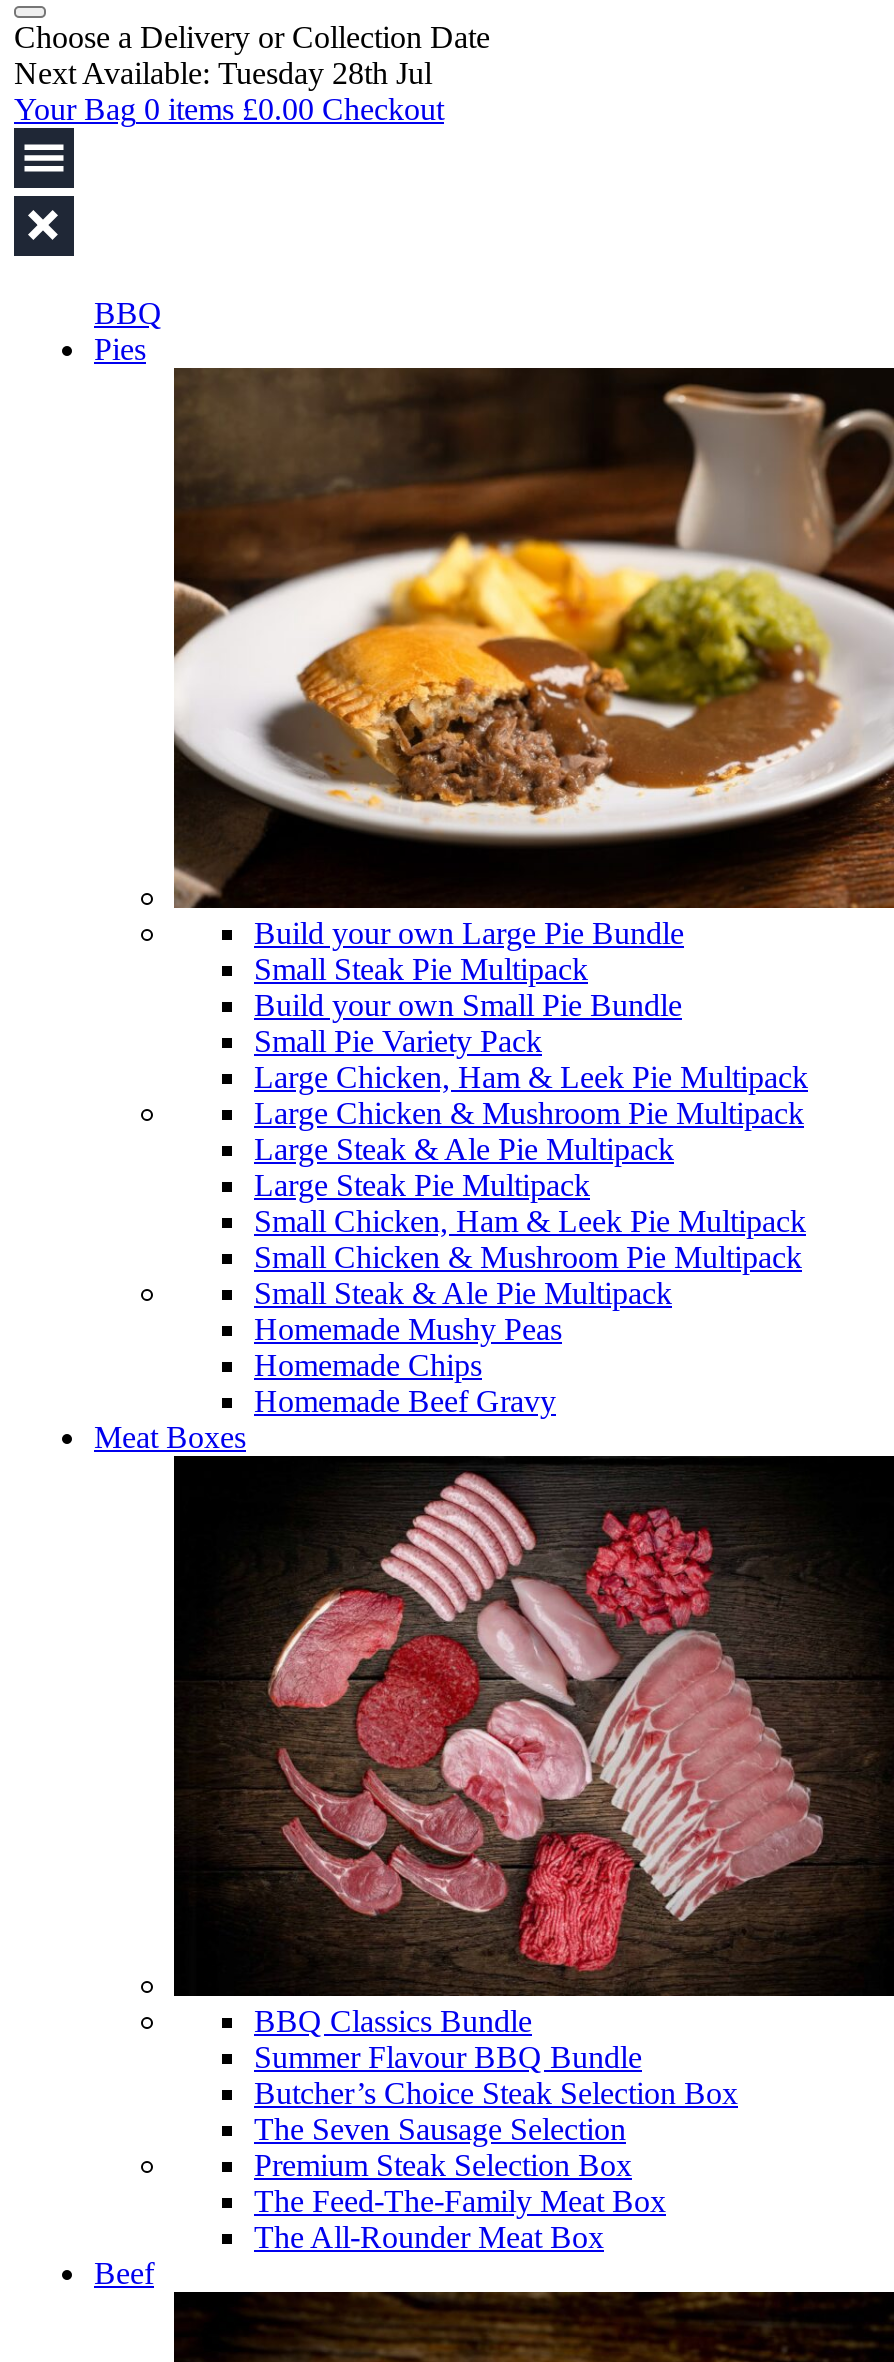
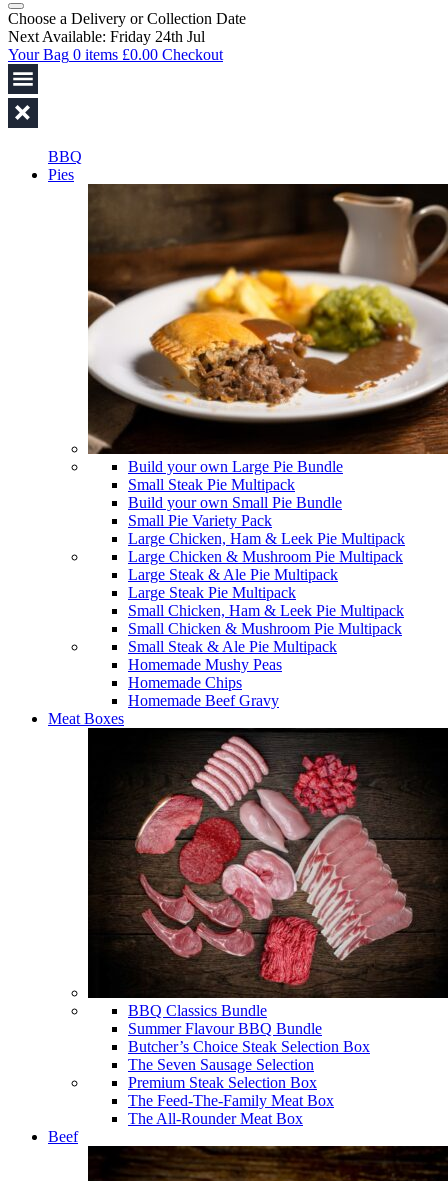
[14,56,432,90] Next Available: Tuesday 28th Jul -> [8,28,205,45] Next Available: Friday 24th Jul

